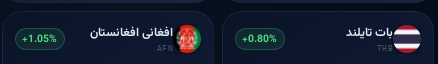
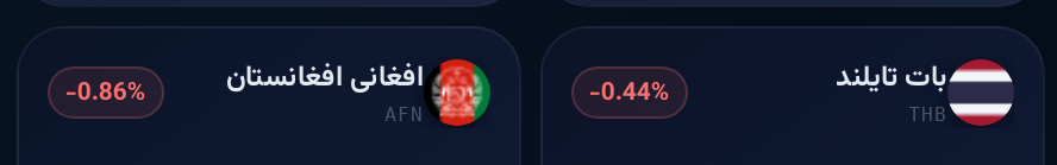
[22,24,173,48] افغانی افغانستان +1.05% -> [65,57,424,113] افغانی افغانستان -0.86%
[242,31,277,48] +0.80% -> [589,73,670,113] -0.44%

